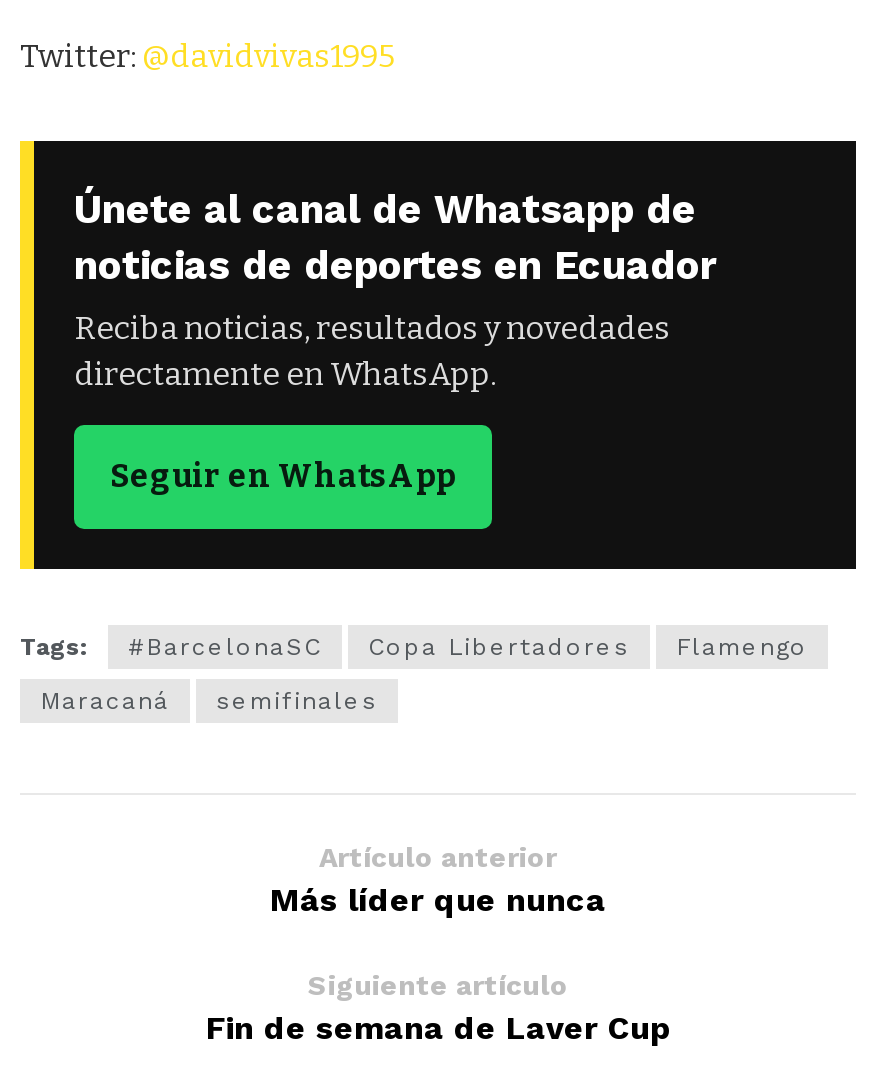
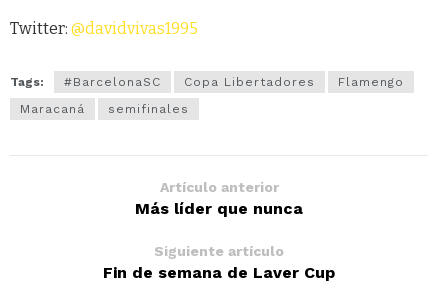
[18,139,858,571] [image] | Únete al canal de Whatsapp de | noticias de deportes en Ecuador | Reciba noticias, resultados y novedades | directamente en WhatsApp. | Seguir en WhatsApp -> none

